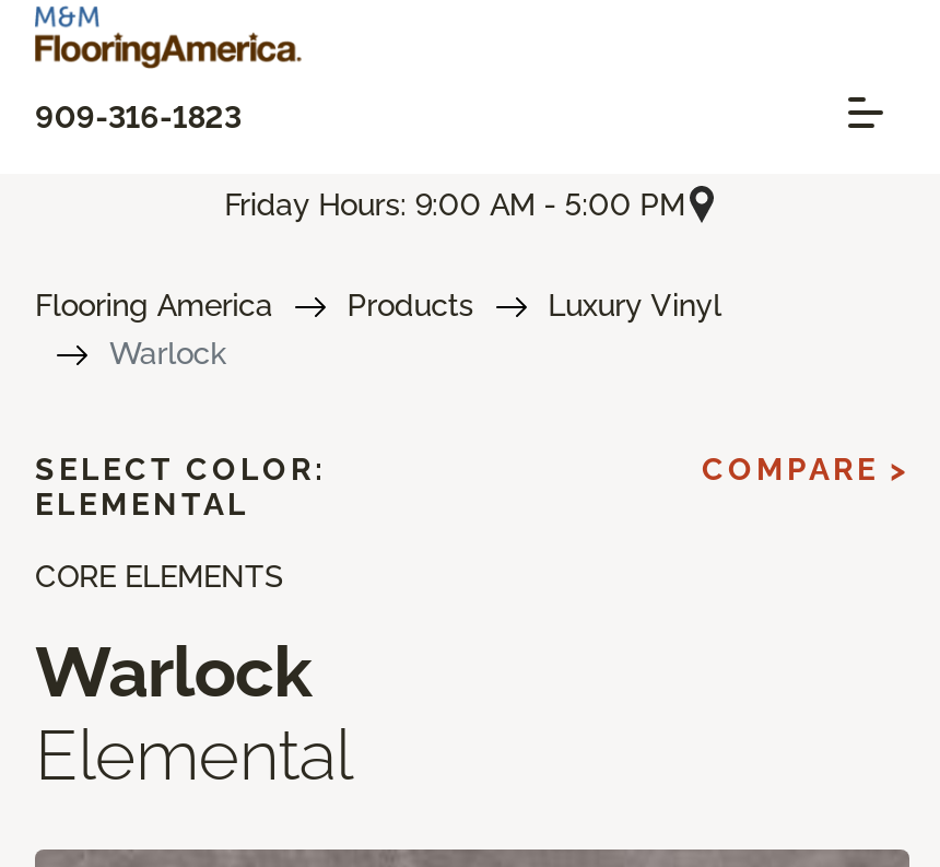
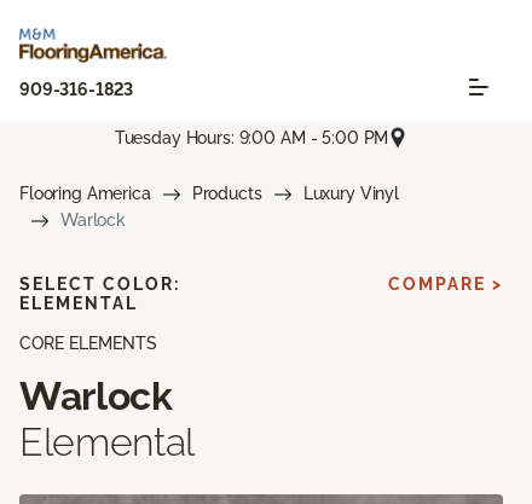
[225,186,685,221] Friday Hours: 9:00 AM - 5:00 PM -> [115,128,388,147] Tuesday Hours: 9:00 AM - 5:00 PM

